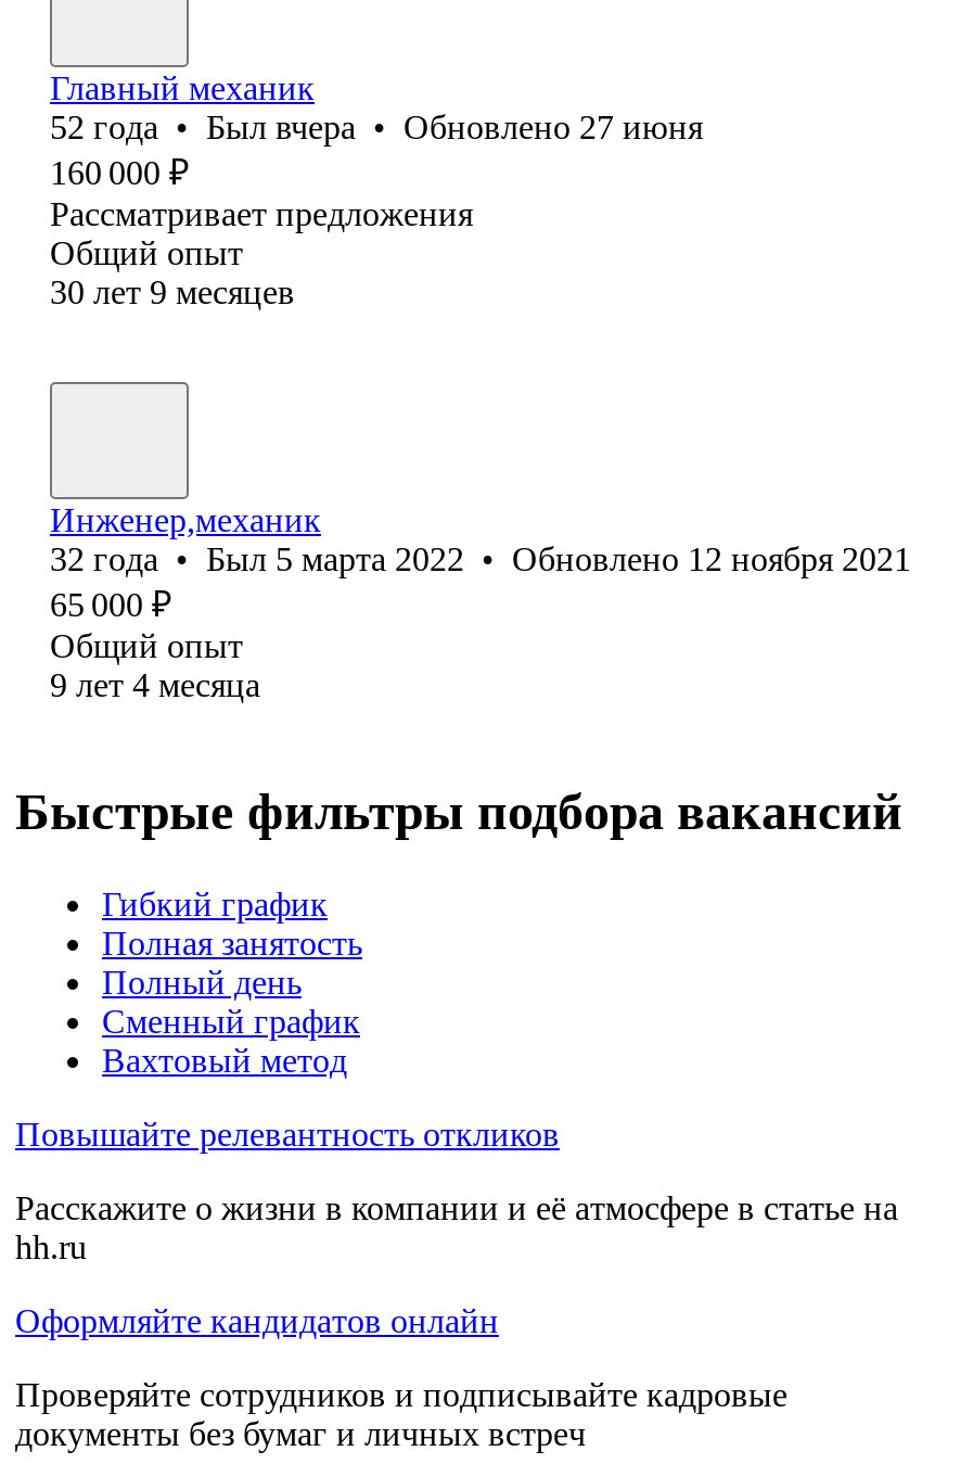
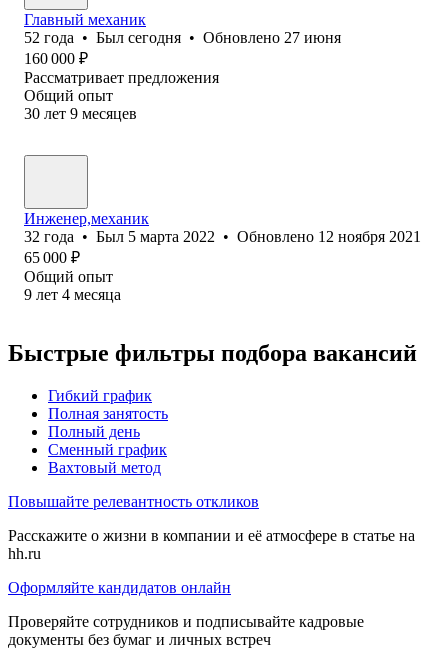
[50,108,703,145] 52 года • Был вчера • Обновлено 27 июня -> [24,29,341,46] 52 года • Был сегодня • Обновлено 27 июня

